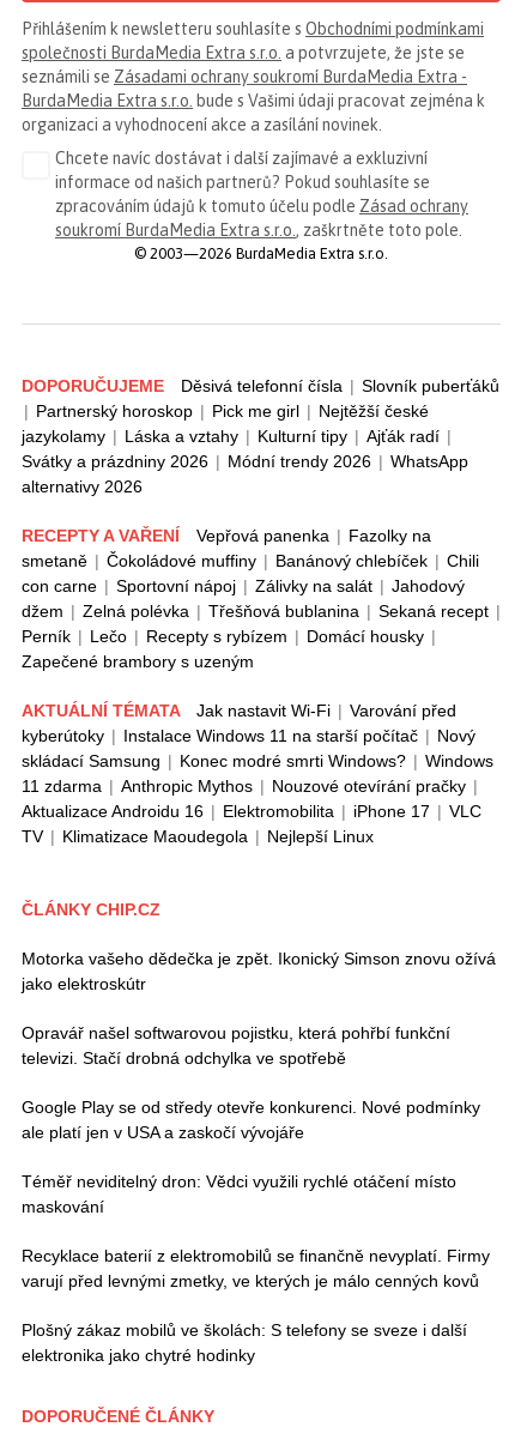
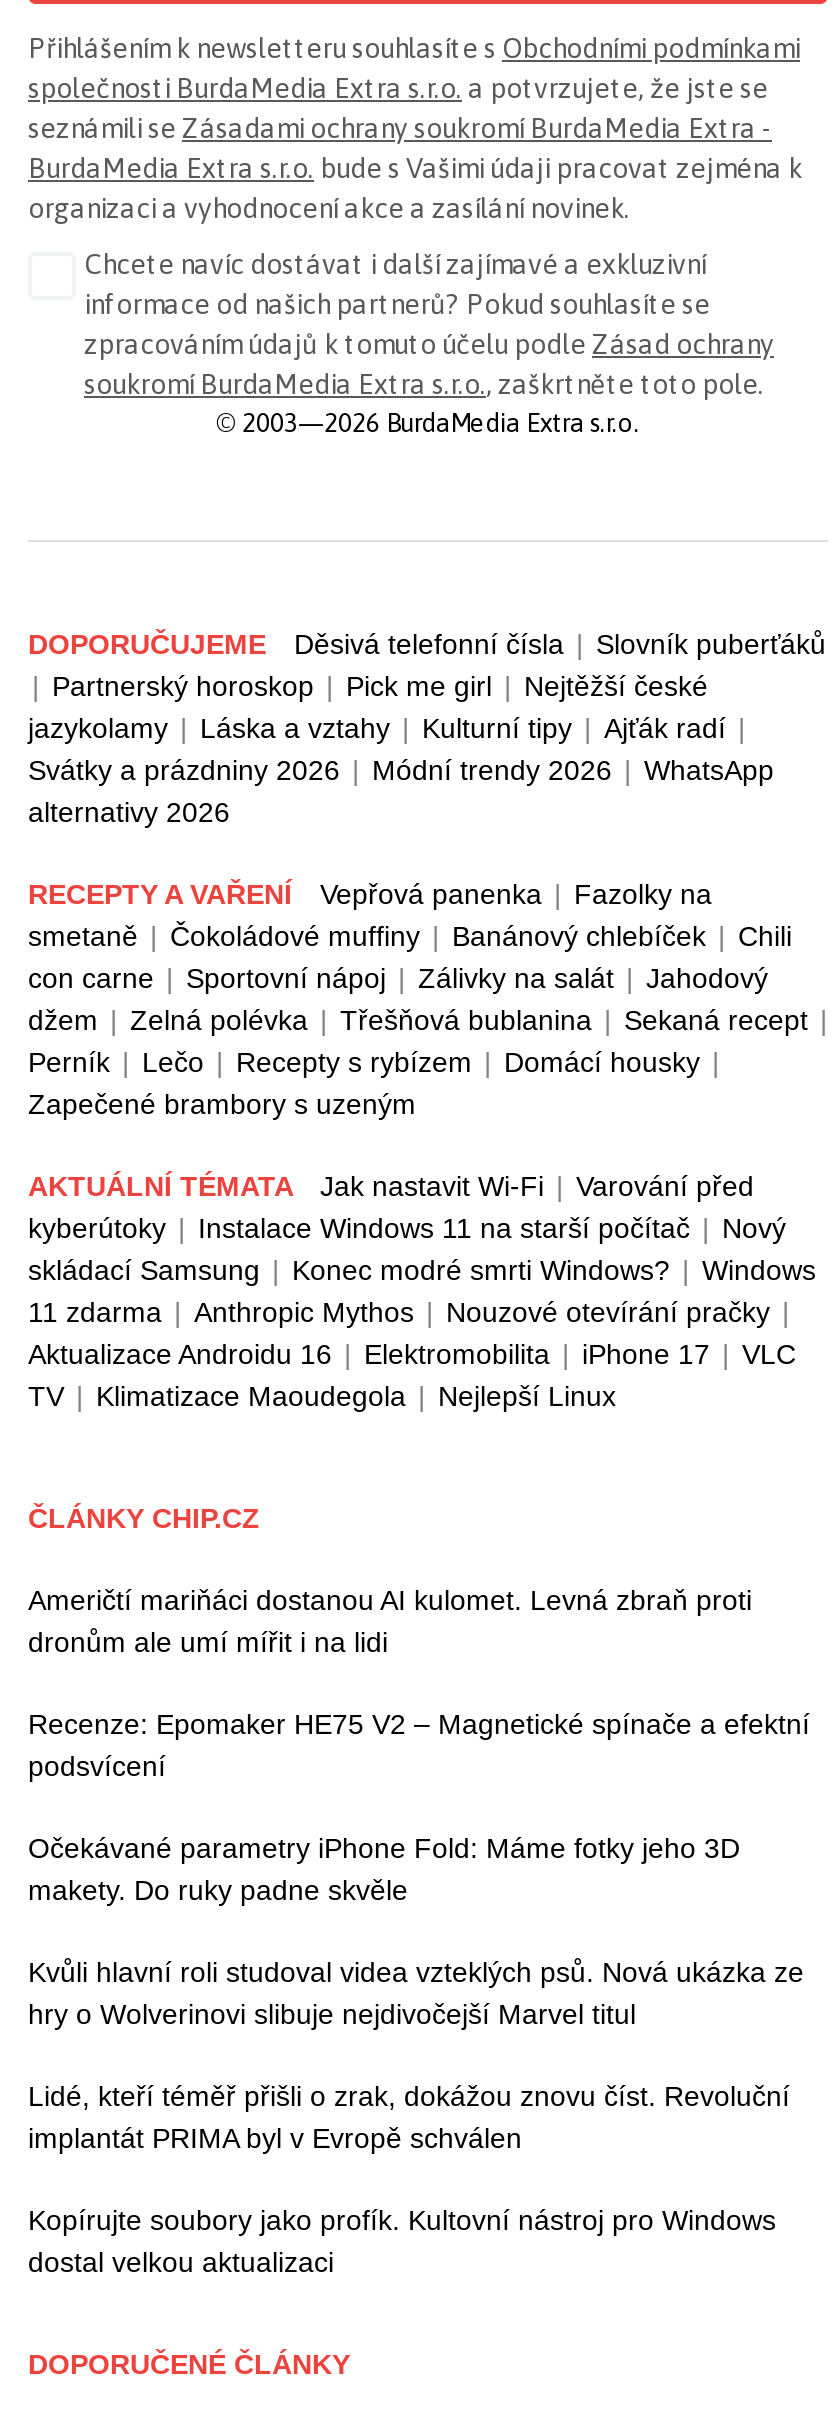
[22,949,496,993] Motorka vašeho dědečka je zpět. Ikonický Simson znovu ožívá | jako elektroskútr -> [28,1584,752,1658] Američtí mariňáci dostanou AI kulomet. Levná zbraň proti | dronům ale umí mířit i na lidi
[22,1023,450,1068] Opravář našel softwarovou pojistku, která pohřbí funkční | televizi. Stačí drobná odchylka ve spotřebě -> [28,1708,810,1782] Recenze: Epomaker HE75 V2 – Magnetické spínače a efektní | podsvícení
[22,1098,480,1142] Google Play se od středy otevře konkurenci. Nové podmínky | ale platí jen v USA a zaskočí vývojáře -> [28,1832,740,1906] Očekávané parametry iPhone Fold: Máme fotky jeho 3D | makety. Do ruky padne skvěle
[22,1172,456,1216] Téměř neviditelný dron: Vědci využili rychlé otáčení místo | maskování -> [28,1956,804,2030] Kvůli hlavní roli studoval videa vzteklých psů. Nová ukázka ze | hry o Wolverinovi slibuje nejdivočejší Marvel titul
[22,1246,490,1290] Recyklace baterií z elektromobilů se finančně nevyplatí. Firmy | varují před levnými zmetky, ve kterých je málo cenných kovů -> [28,2080,790,2154] Lidé, kteří téměř přišli o zrak, dokážou znovu číst. Revoluční | implantát PRIMA byl v Evropě schválen
[22,1320,467,1365] Plošný zákaz mobilů ve školách: S telefony se sveze i další | elektronika jako chytré hodinky -> [28,2204,776,2278] Kopírujte soubory jako profík. Kultovní nástroj pro Windows | dostal velkou aktualizaci

